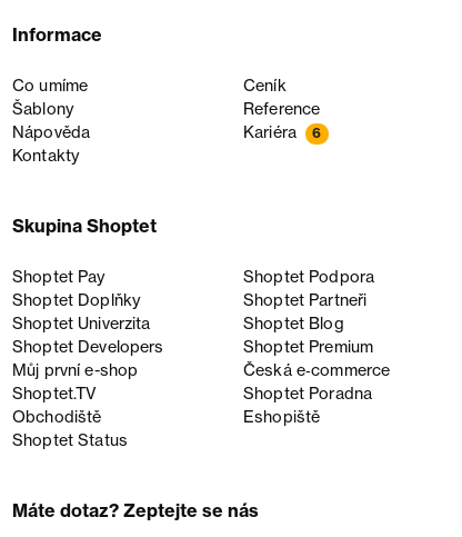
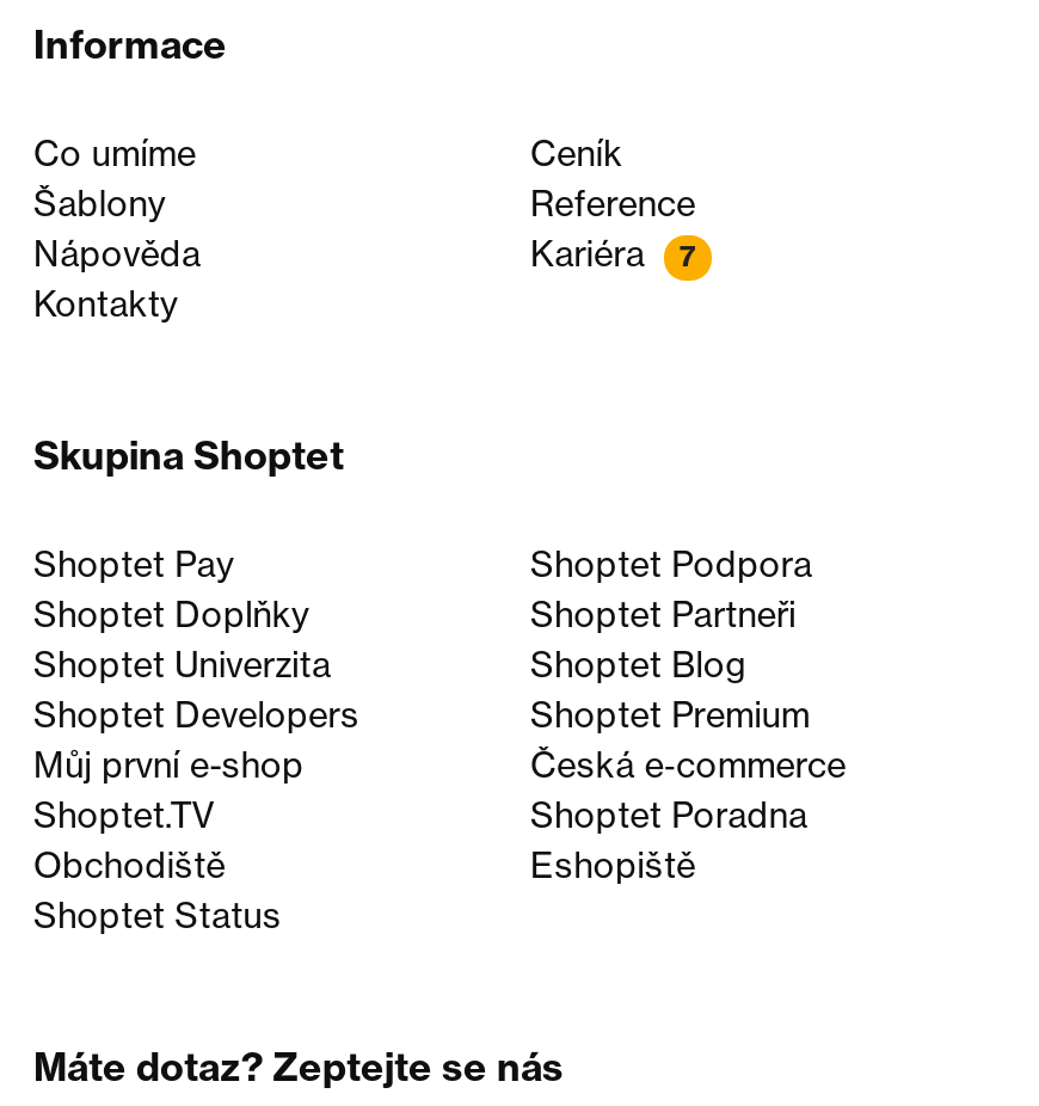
[243,123,322,143] Kariéra 6 -> [530,233,696,276] Kariéra 7

